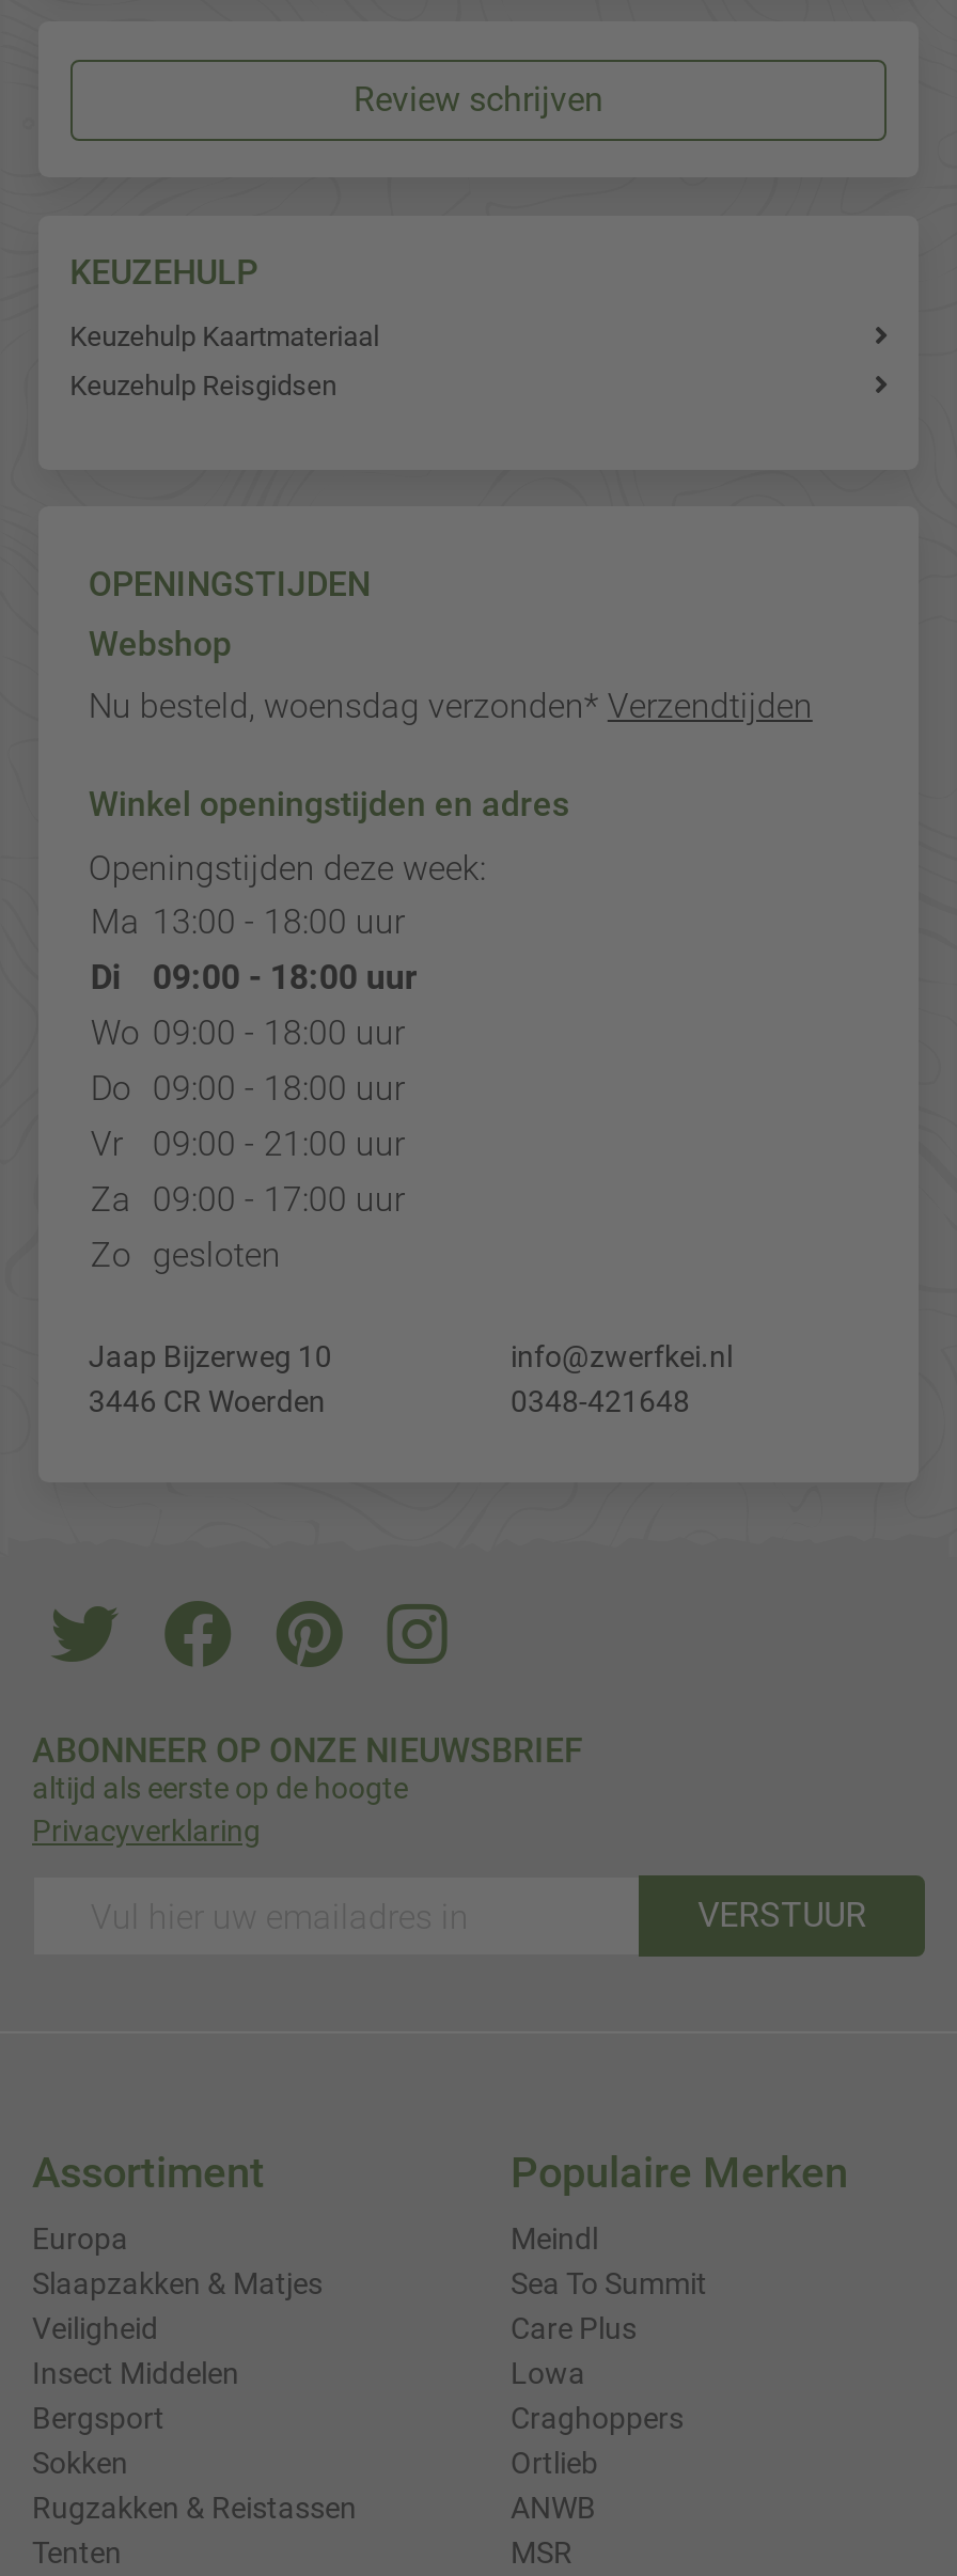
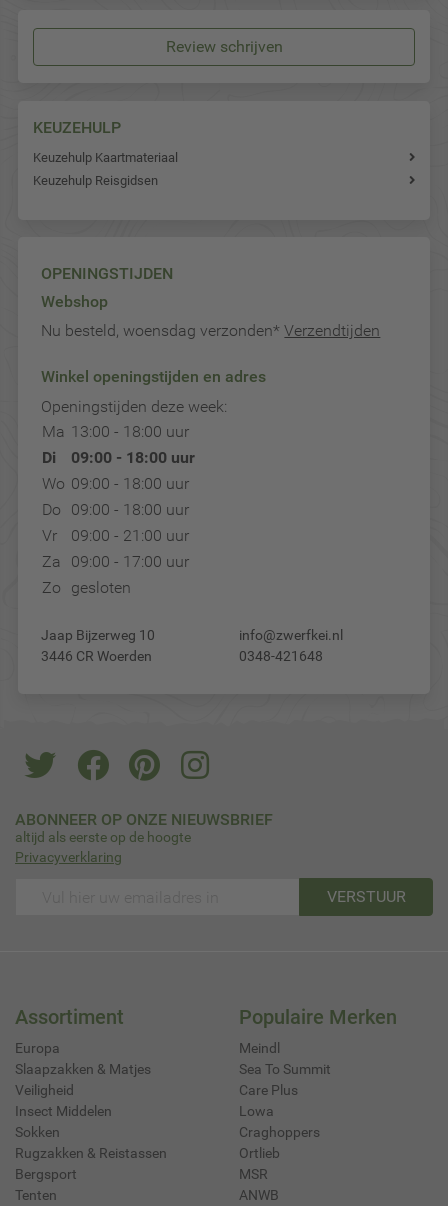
moved [32,2400,164,2435] -> [15,1166,77,1182]: Bergsport
moved [32,2445,357,2524] -> [15,1124,167,1161]: Sokken | Rugzakken & Reistassen
moved [511,2490,596,2524] -> [239,1187,279,1203]: ANWB
moved [511,2535,572,2569] -> [239,1166,268,1182]: MSR

